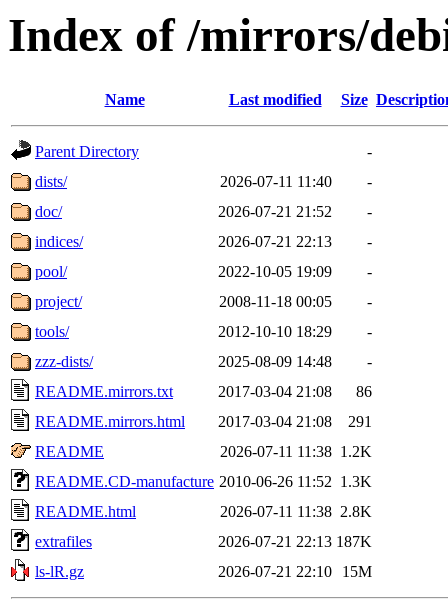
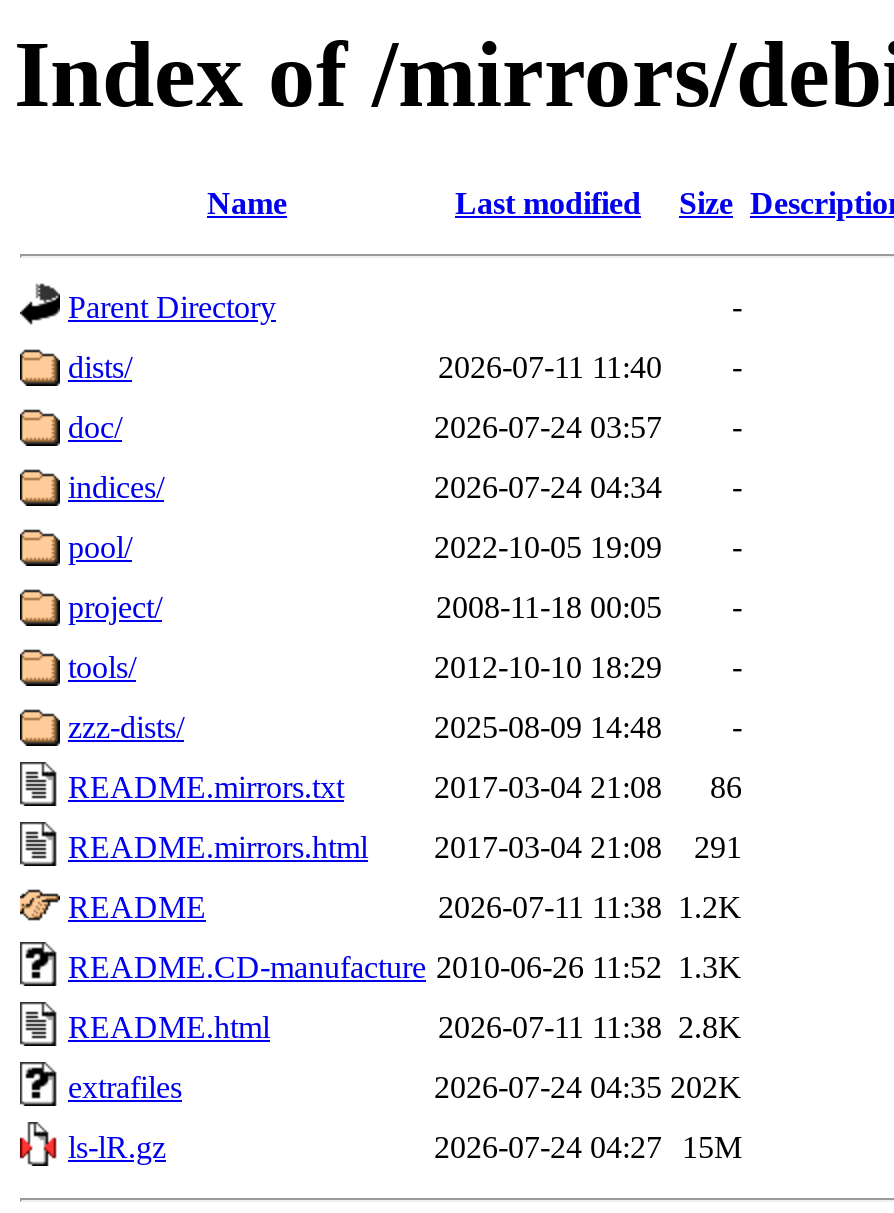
[218,203,332,220] 2026-07-21 21:52 -> [434,410,662,444] 2026-07-24 03:57
[218,233,332,250] 2026-07-21 22:13 -> [434,470,662,504] 2026-07-24 04:34
[218,533,372,550] 2026-07-21 22:13 187K -> [434,1070,742,1104] 2026-07-24 04:35 202K
[218,563,372,580] 2026-07-21 22:10 15M -> [434,1130,742,1164] 2026-07-24 04:27 15M

